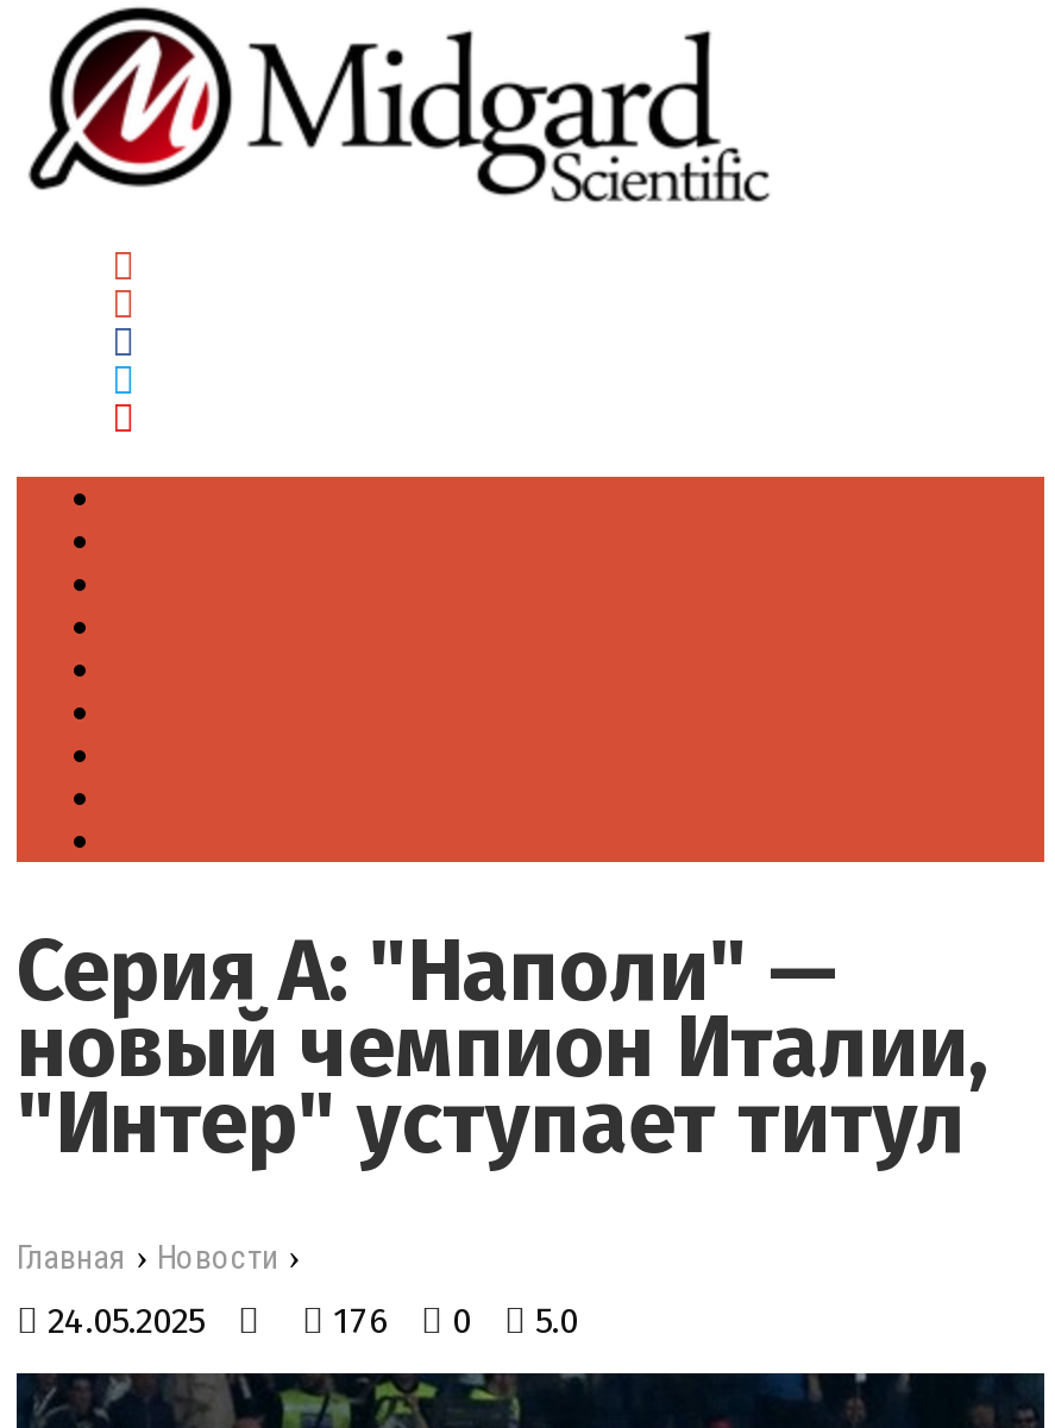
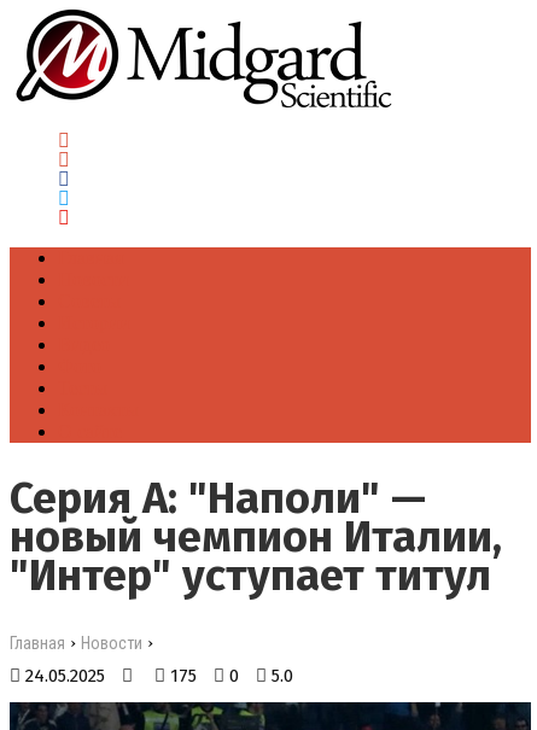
[333,1299,578,1342] 176 0 5.0 -> [170,665,293,686] 175 0 5.0

